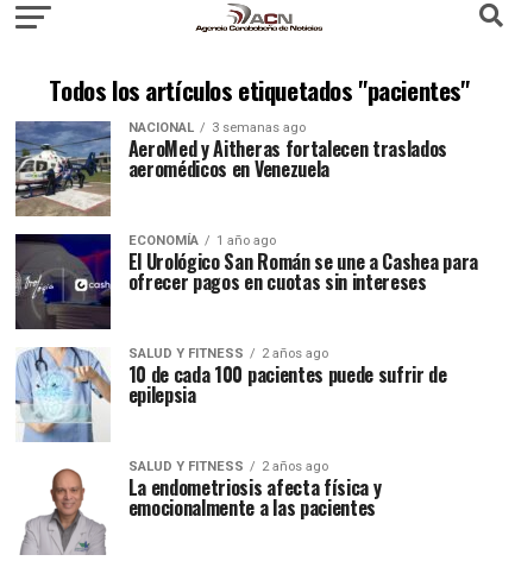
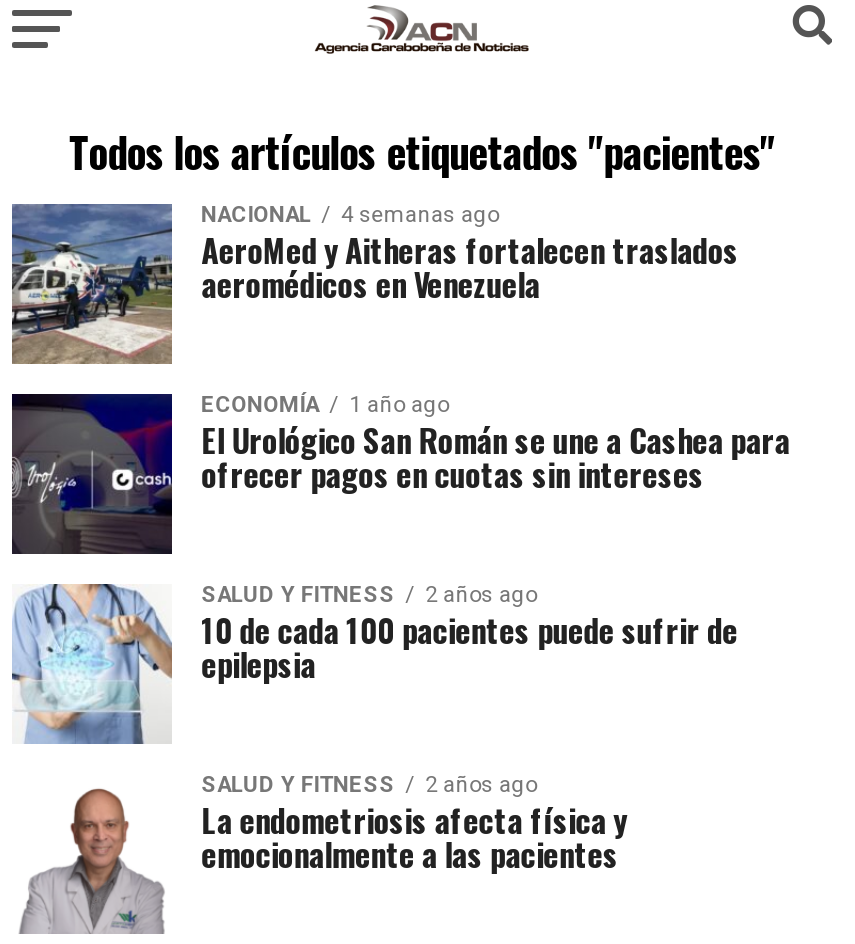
[128,120,305,135] NACIONAL 3 semanas ago -> [201,202,499,228] NACIONAL 4 semanas ago

